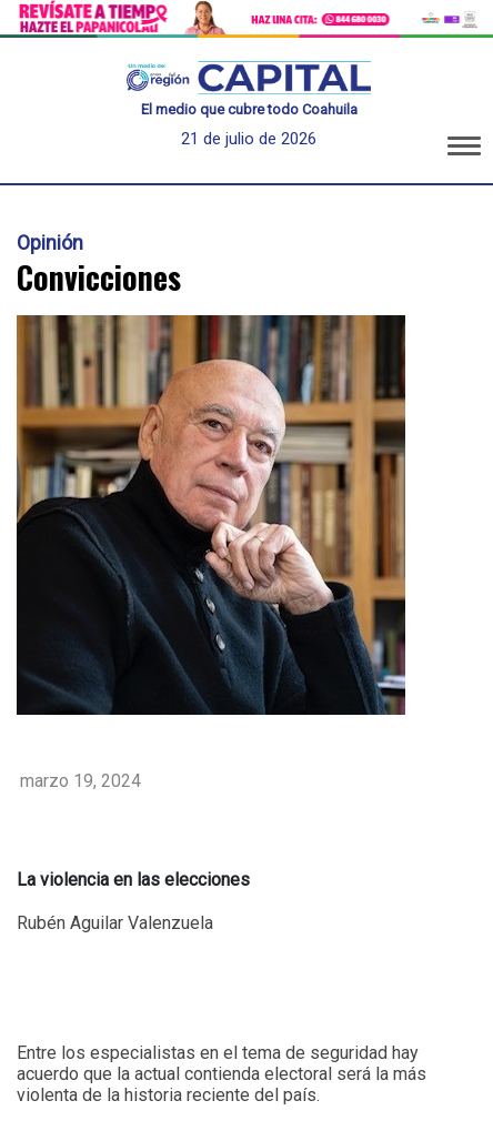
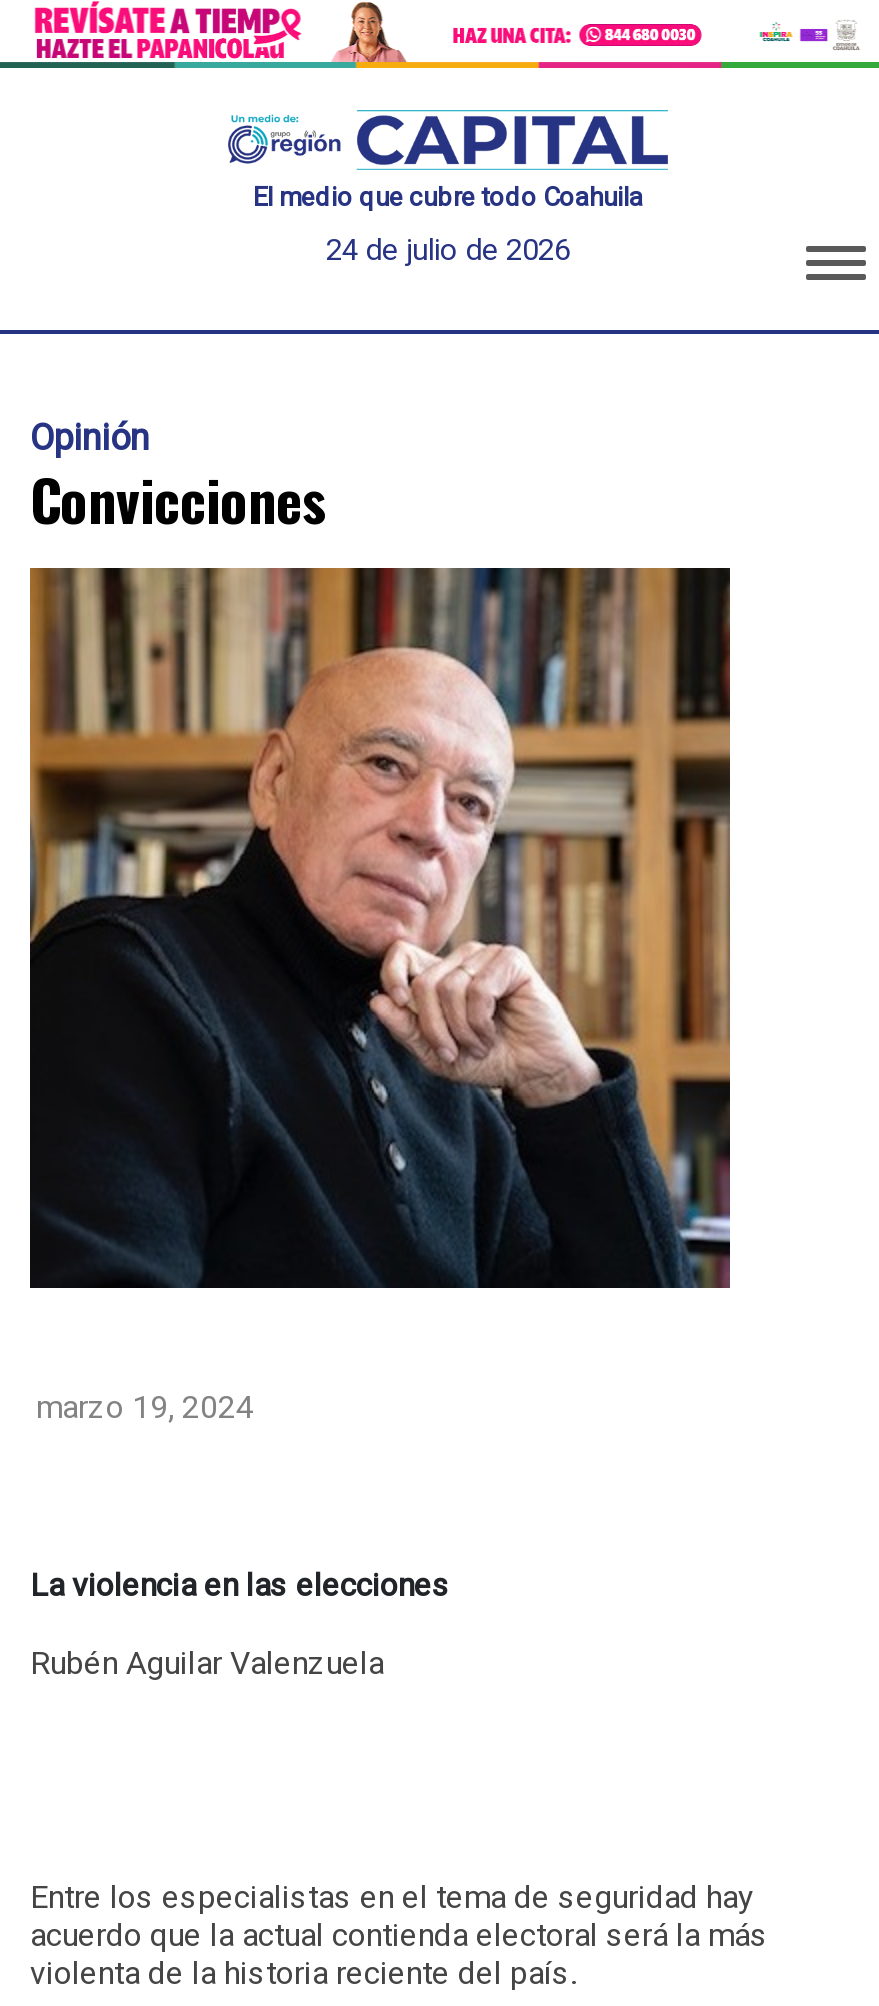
[181,129,316,149] 21 de julio de 2026 -> [326,232,570,268] 24 de julio de 2026

